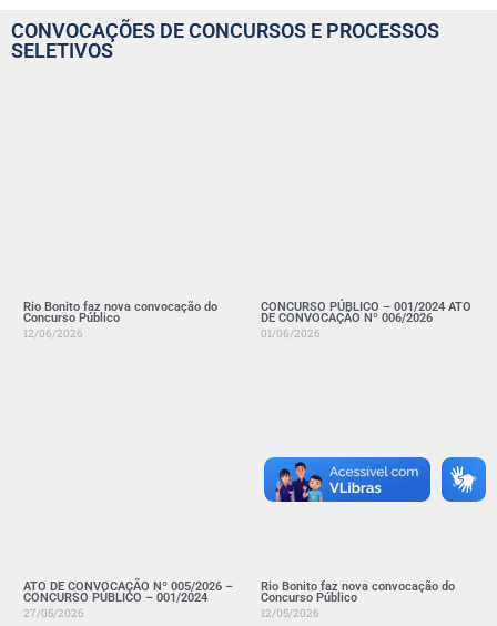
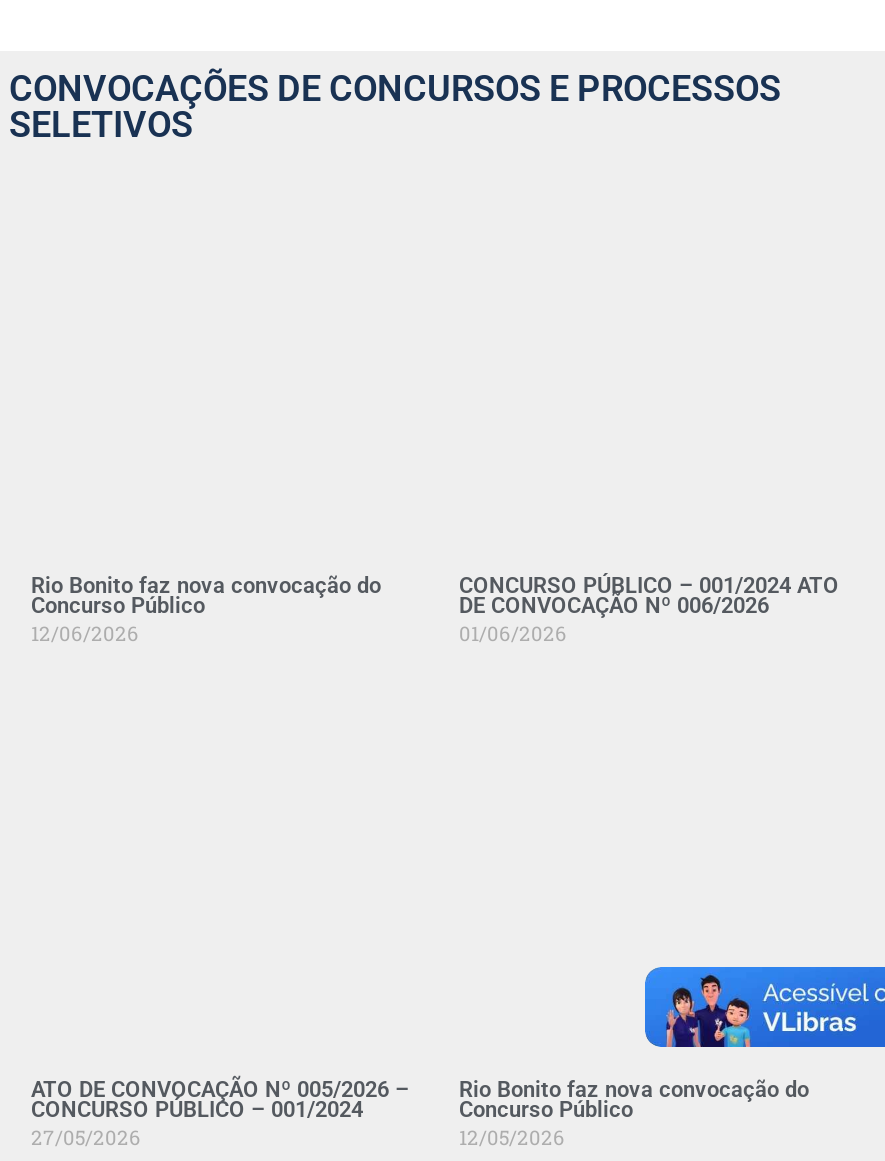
none -> [643,965,879,1049] [image]
[263,456,432,503] [image] -> none
[440,456,487,503] [image] -> none

